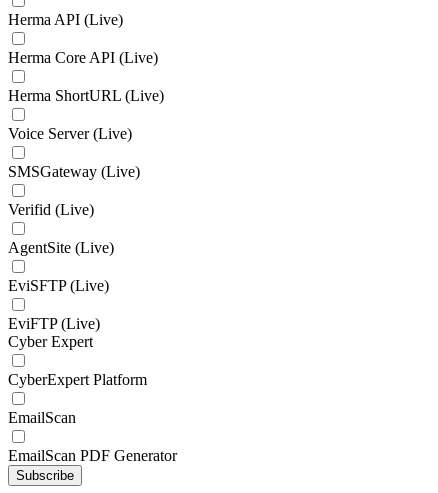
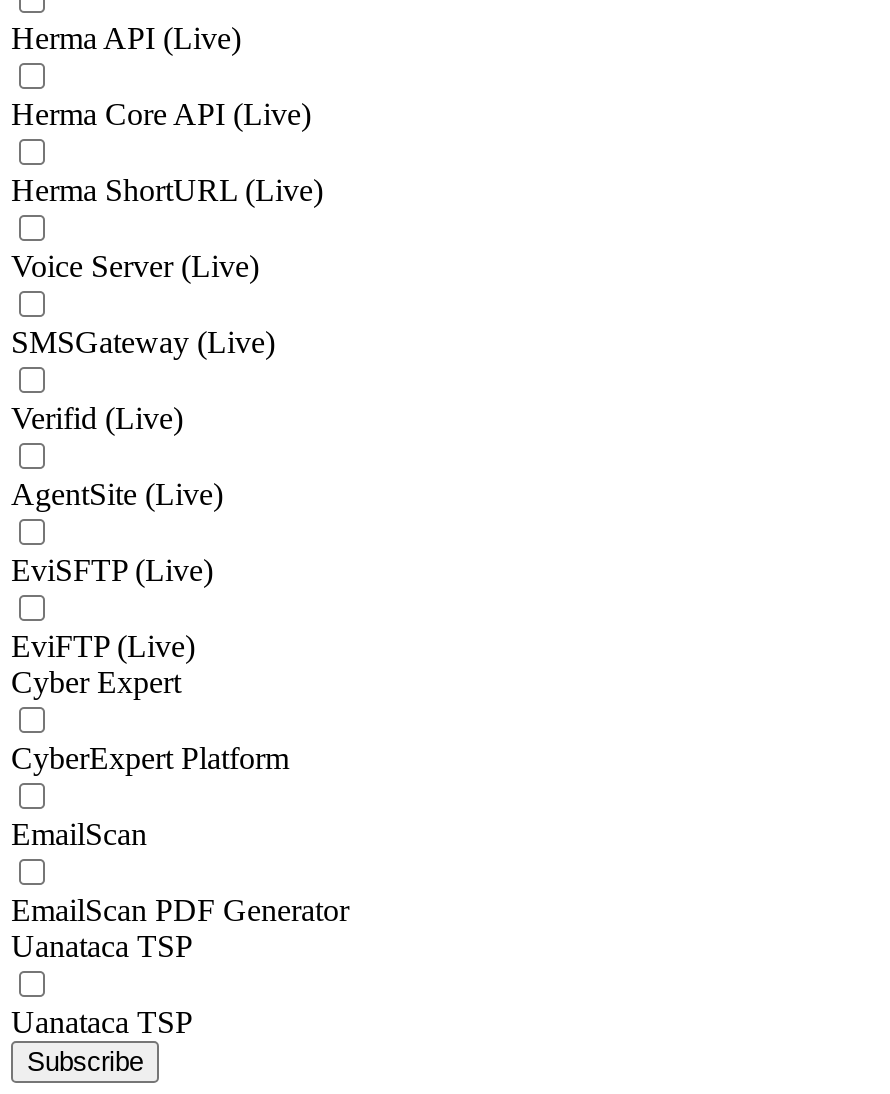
none -> [11,929,193,1039] Uanataca TSP | Uanataca TSP

